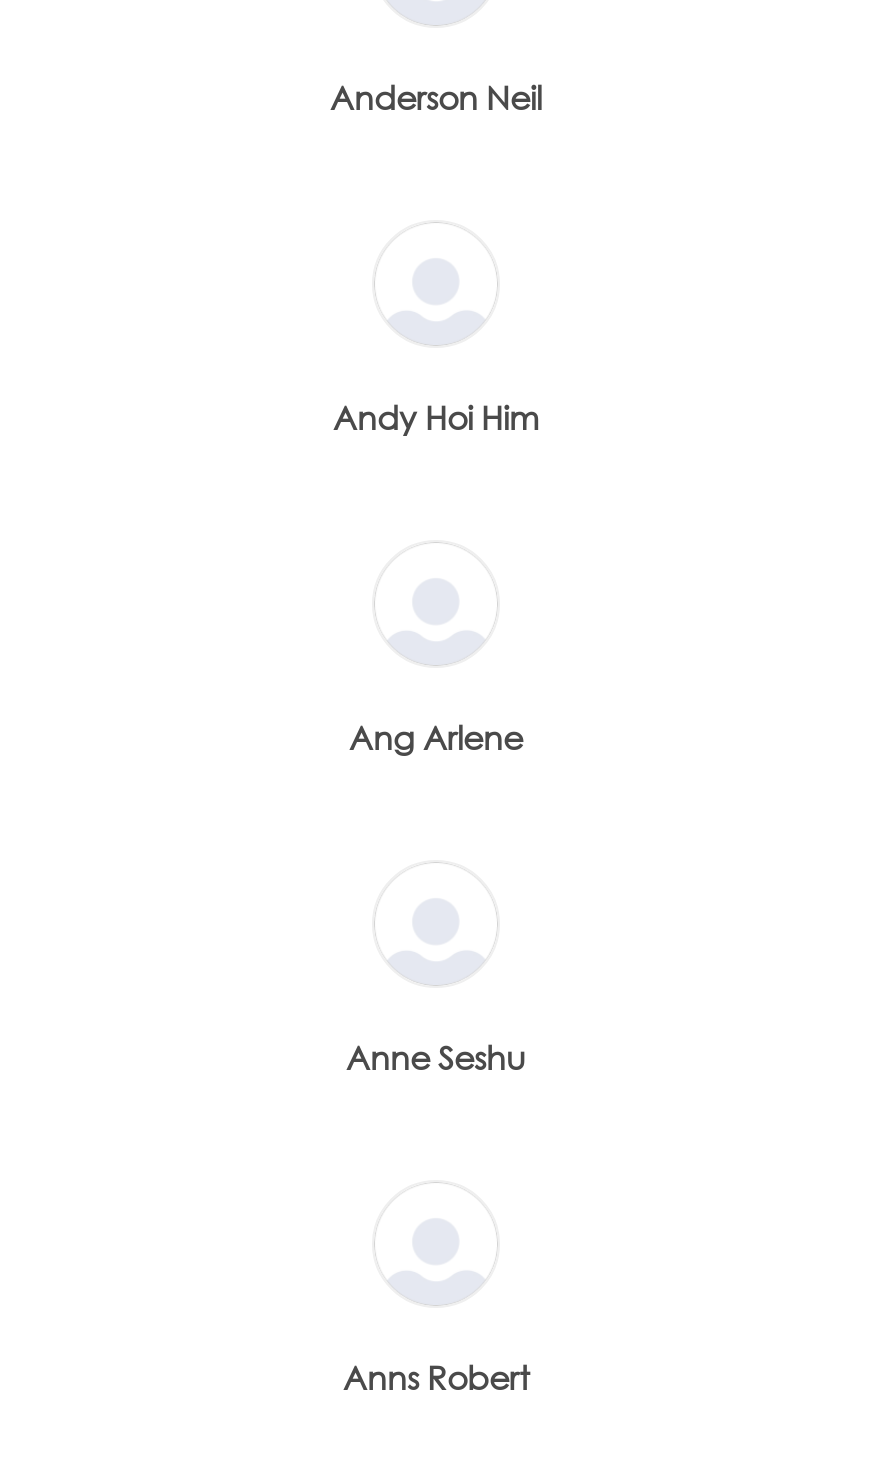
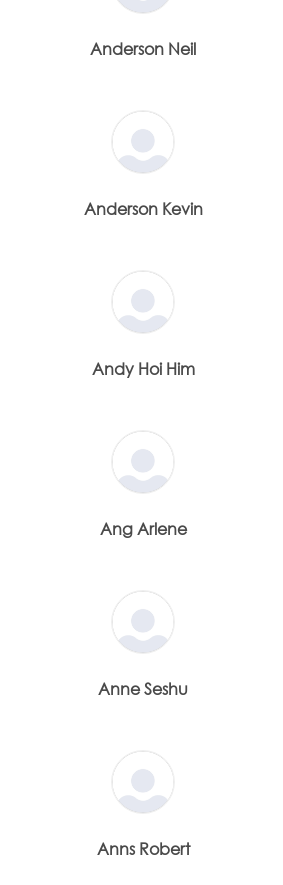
none -> [83,198,202,219] Anderson Kevin

